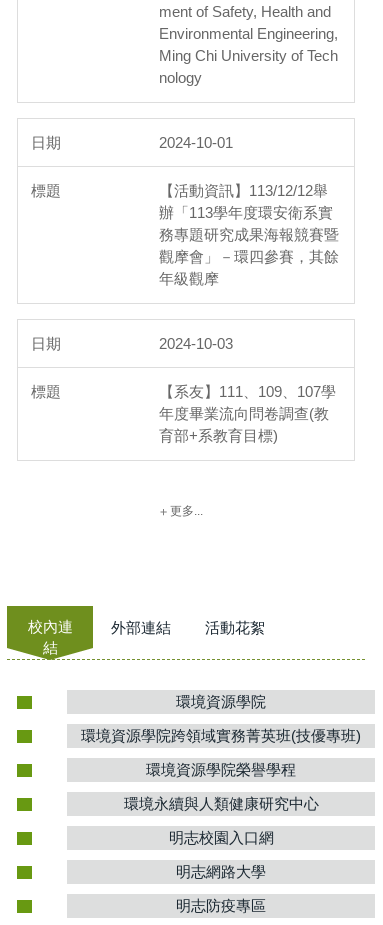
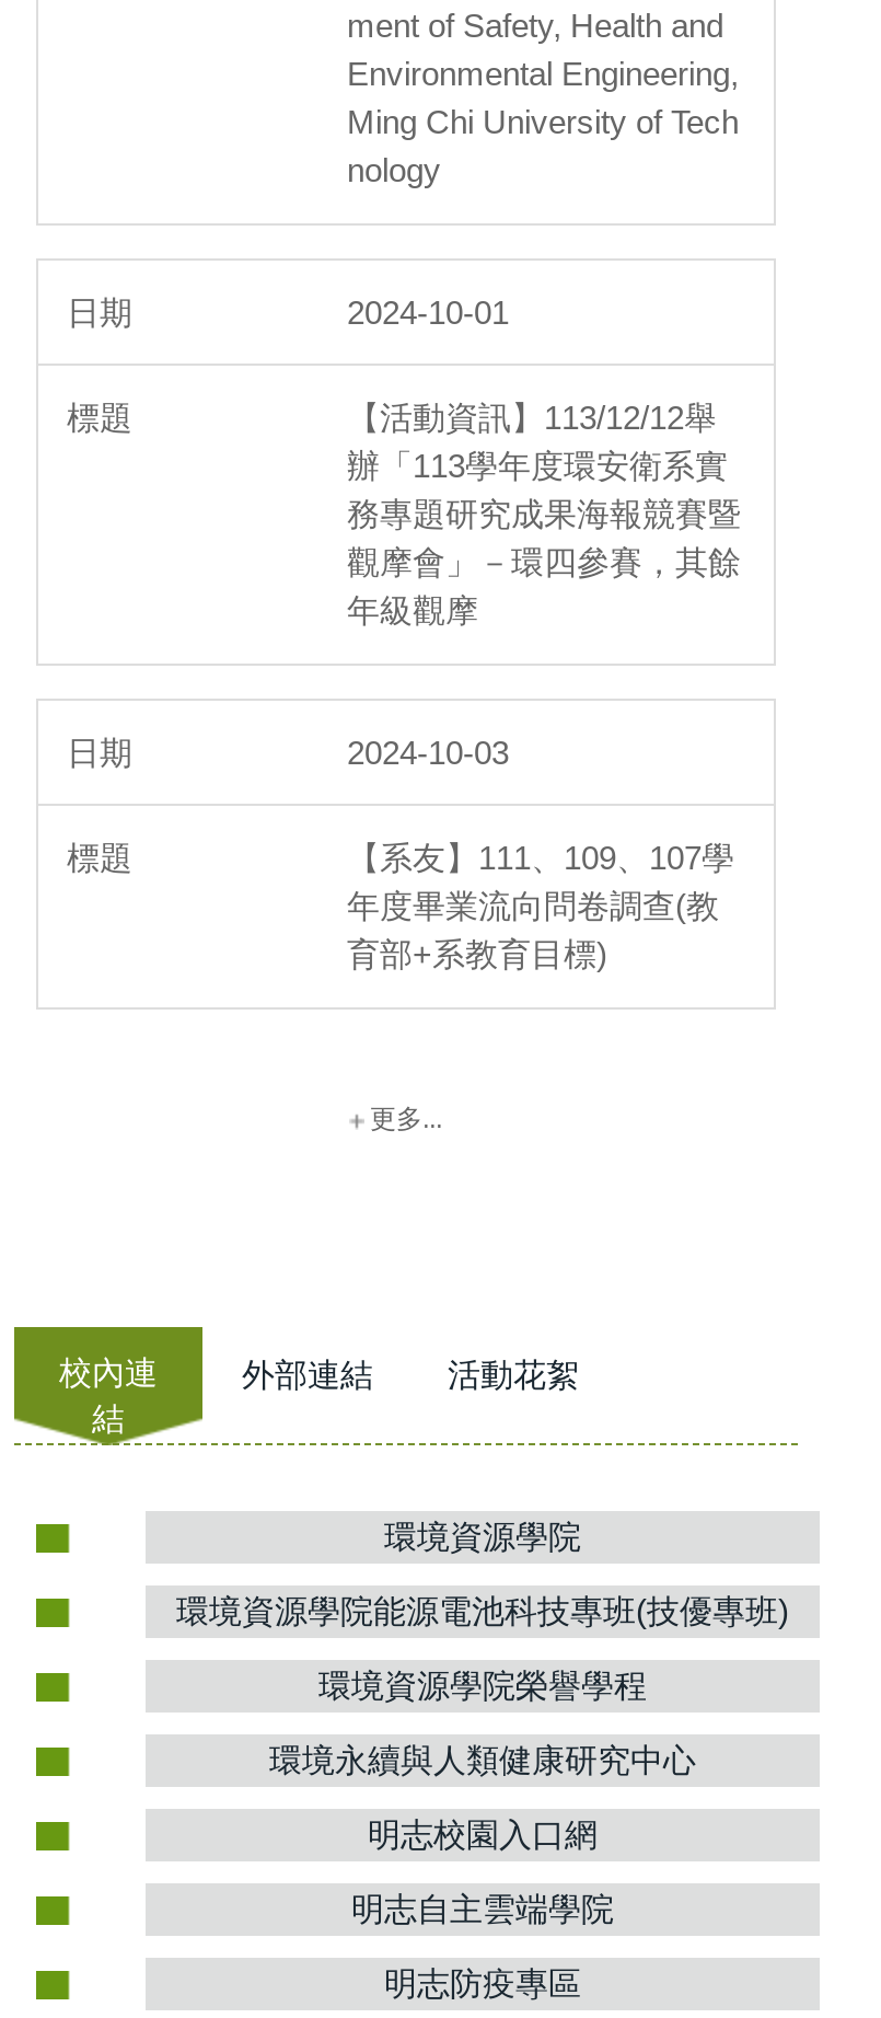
[81,727,361,744] 環境資源學院跨領域實務菁英班(技優專班) -> [176,1593,789,1630] 環境資源學院能源電池科技專班(技優專班)
[176,863,266,880] 明志網路大學 -> [351,1891,614,1928] 明志自主雲端學院

